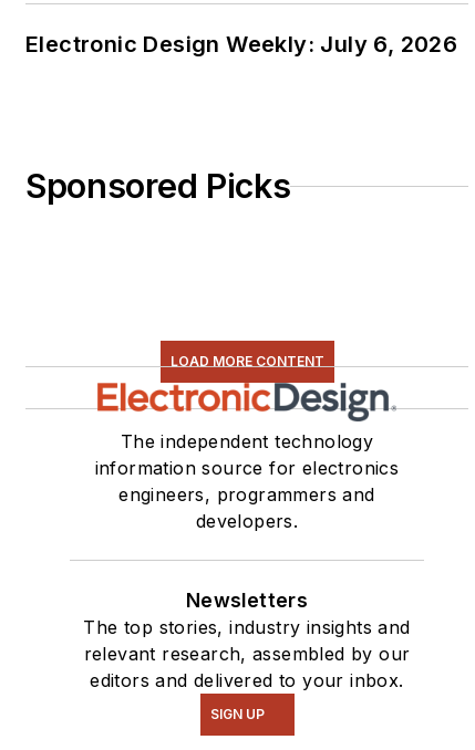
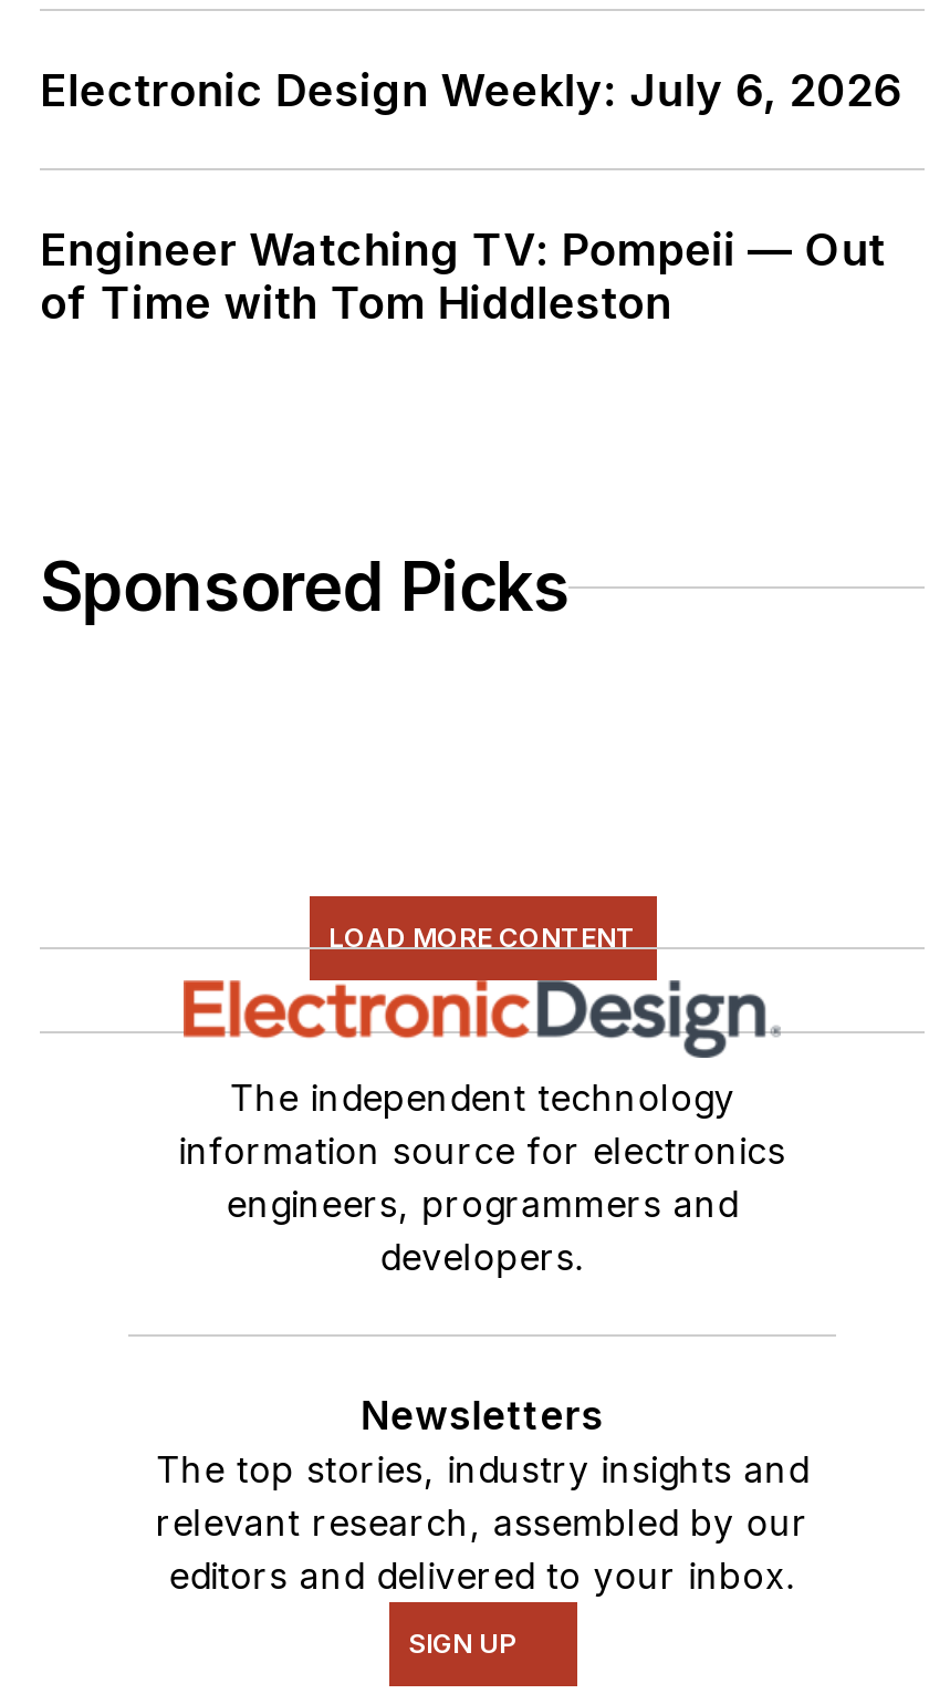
none -> [40,224,885,330] Engineer Watching TV: Pompeii — Out | of Time with Tom Hiddleston

